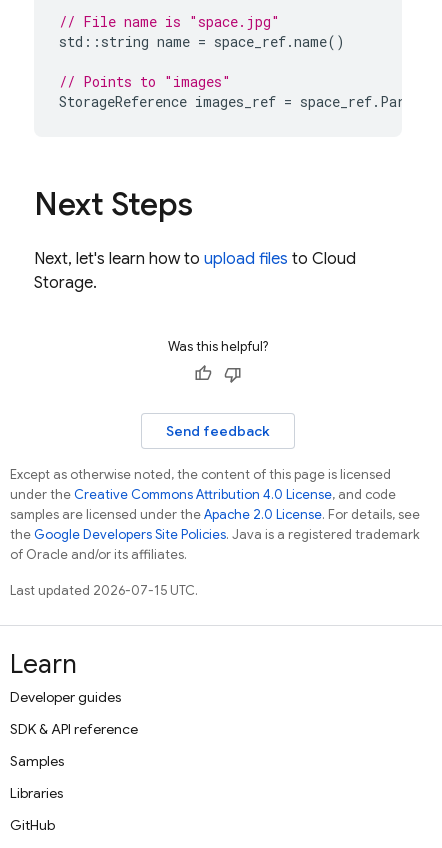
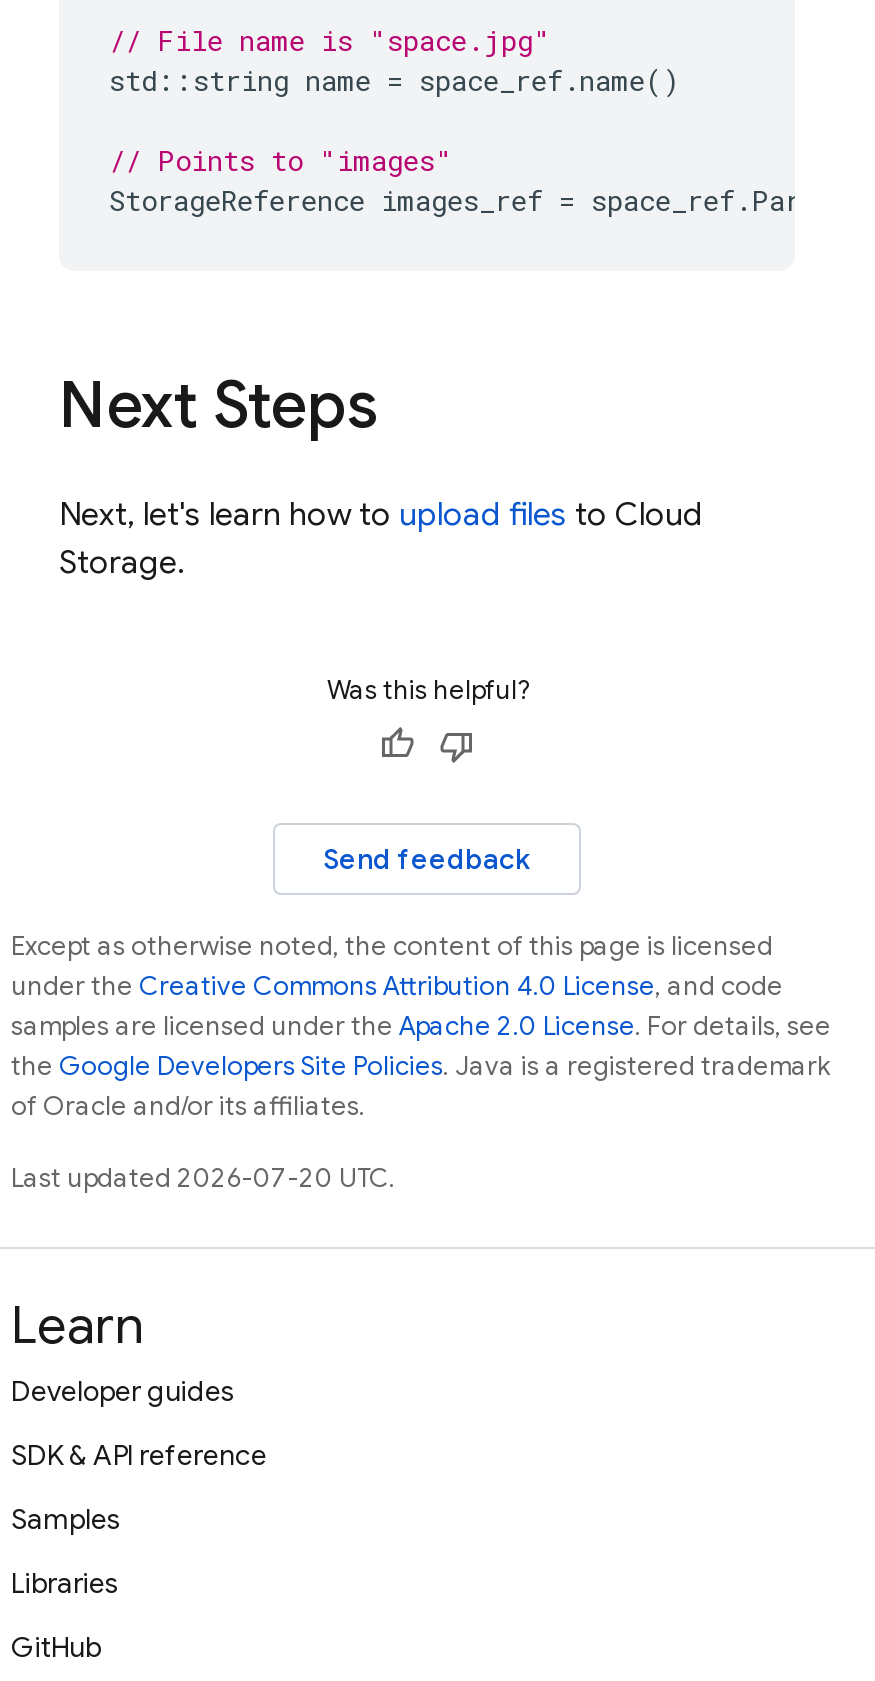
[10,582,198,599] Last updated 2026-07-15 UTC. -> [11,1161,395,1195] Last updated 2026-07-20 UTC.

